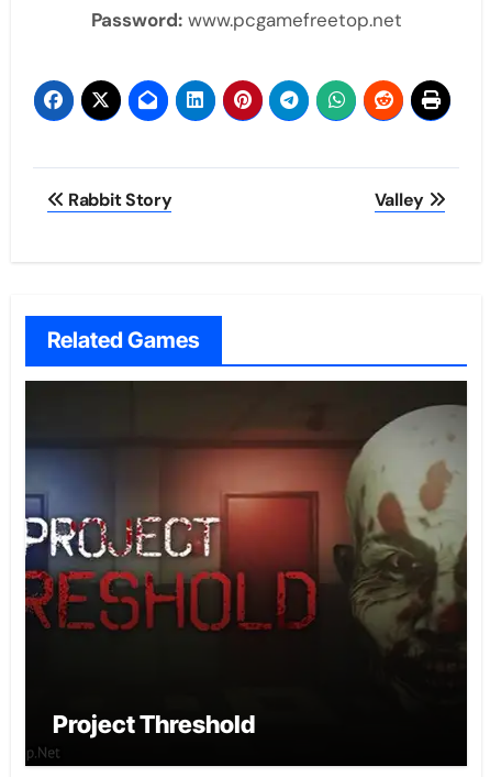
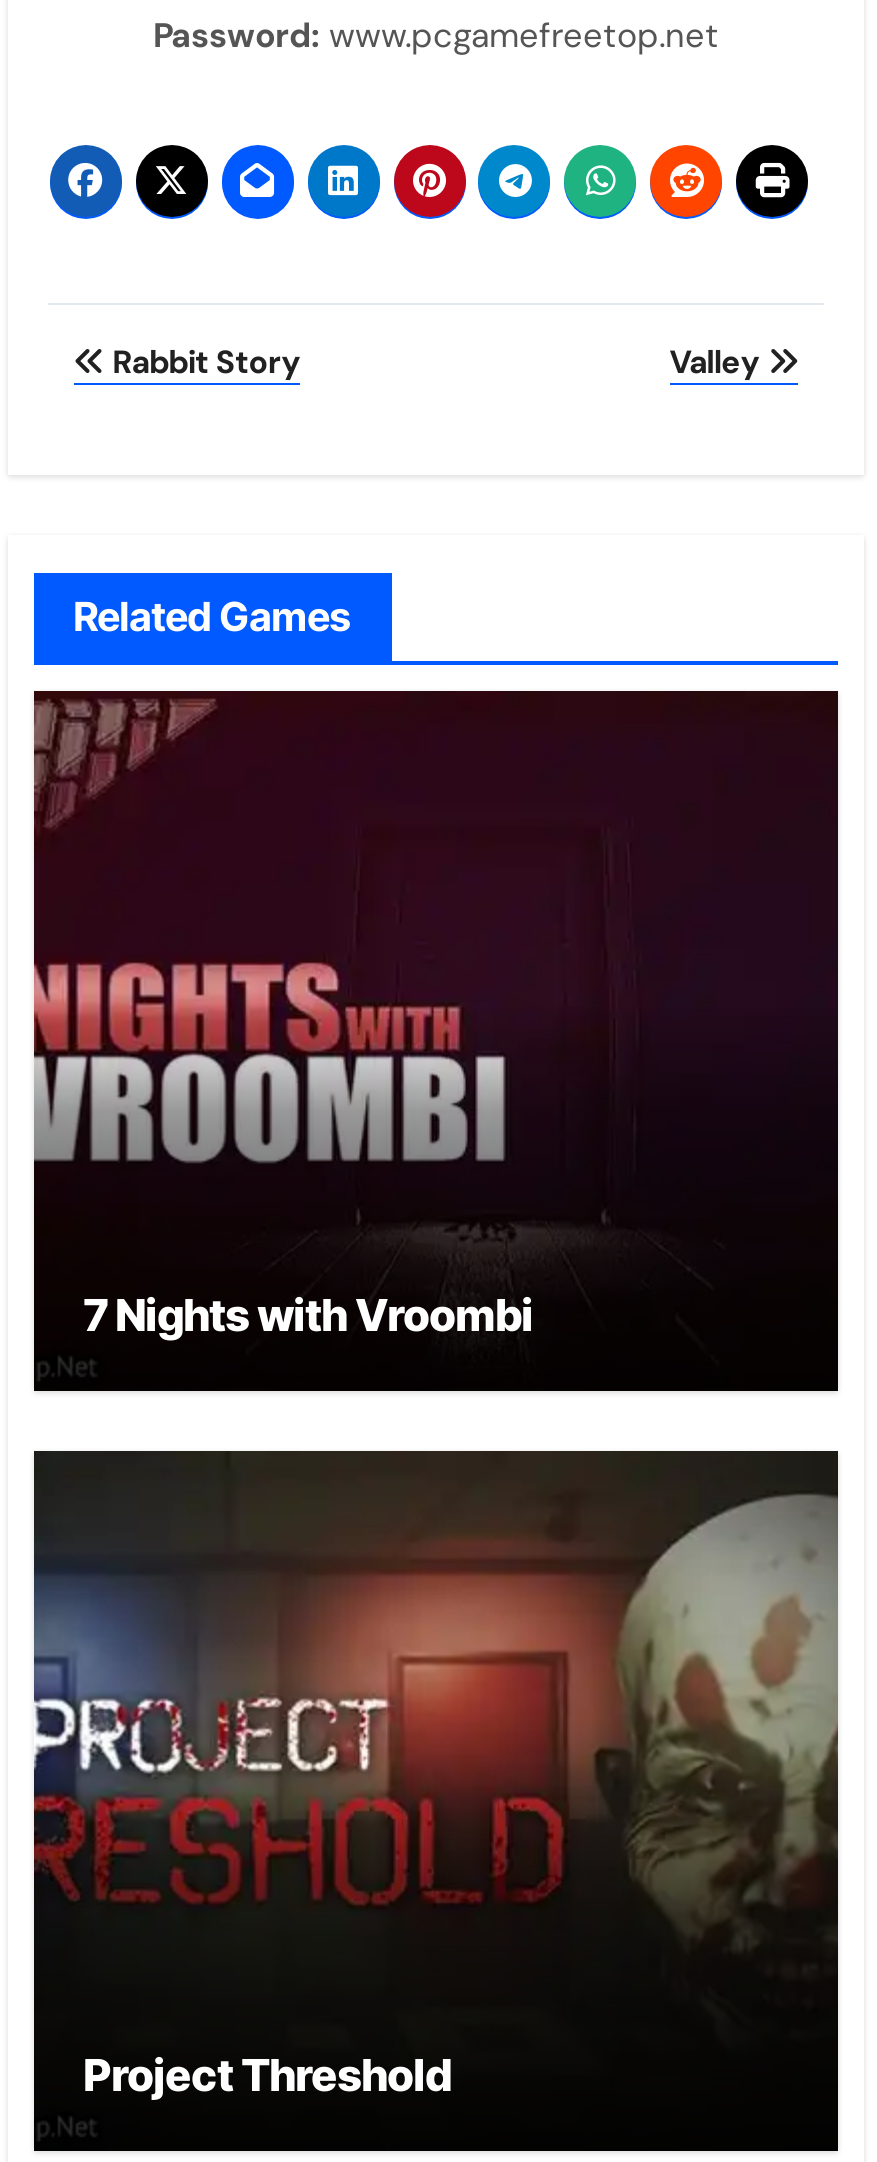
none -> [32,695,840,1185] [image]
none -> [84,1289,534,1341] 7 Nights with Vroombi

